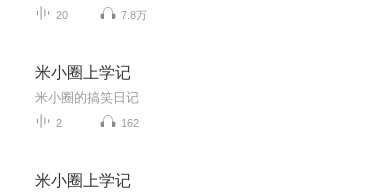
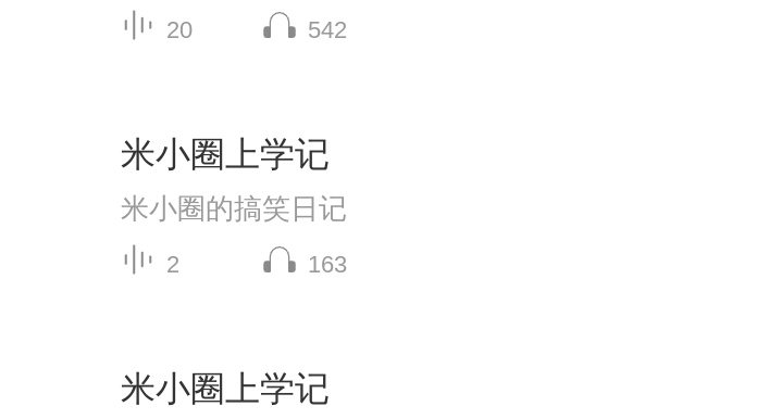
[121,9,147,21] 7.8万 -> [308,16,347,42] 542
[121,117,139,129] 162 -> [308,250,347,276] 163

